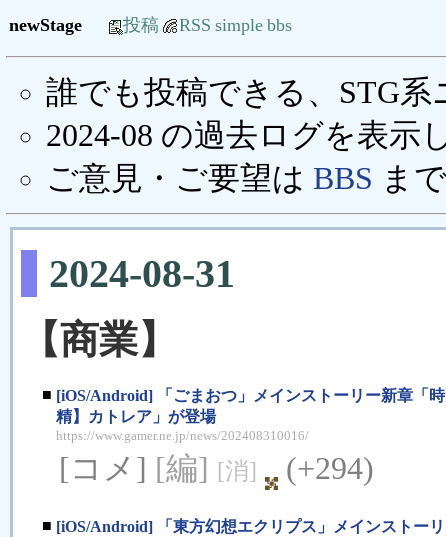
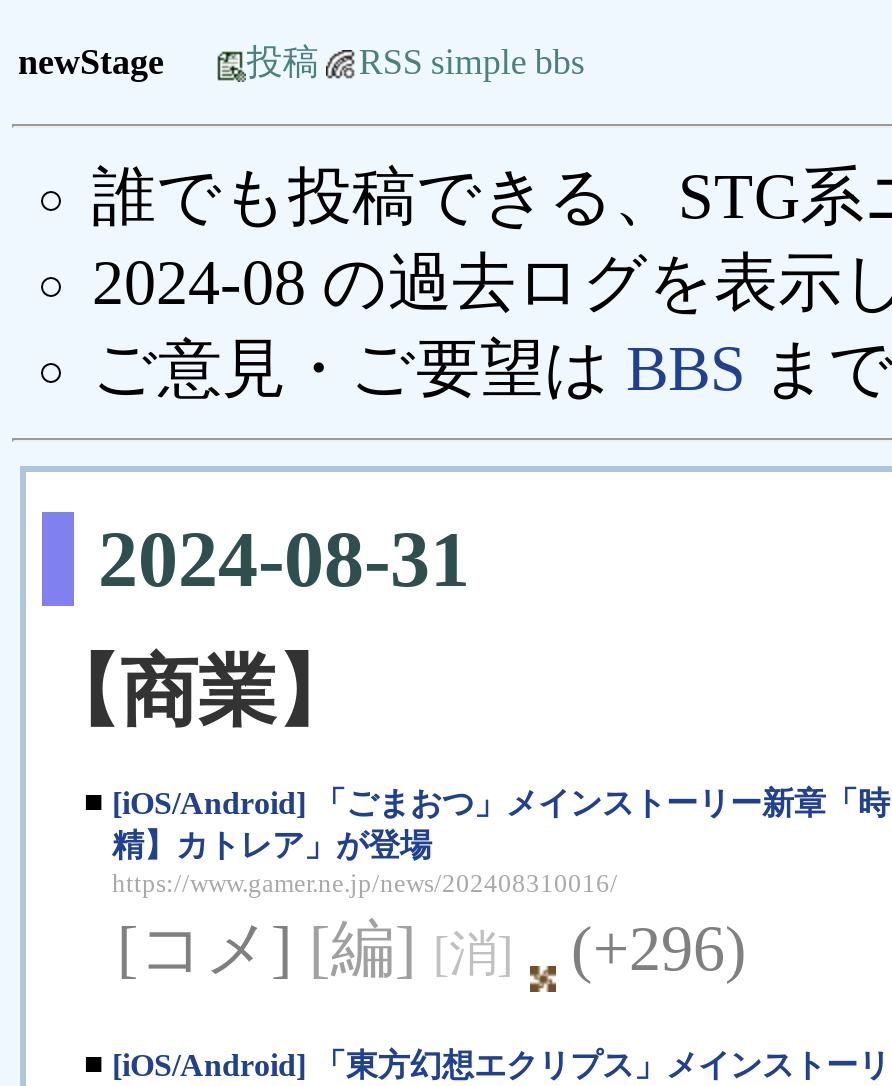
[58,451,373,486] [コメ] [編] [消] (+294) -> [117,914,747,984] [コメ] [編] [消] (+296)

